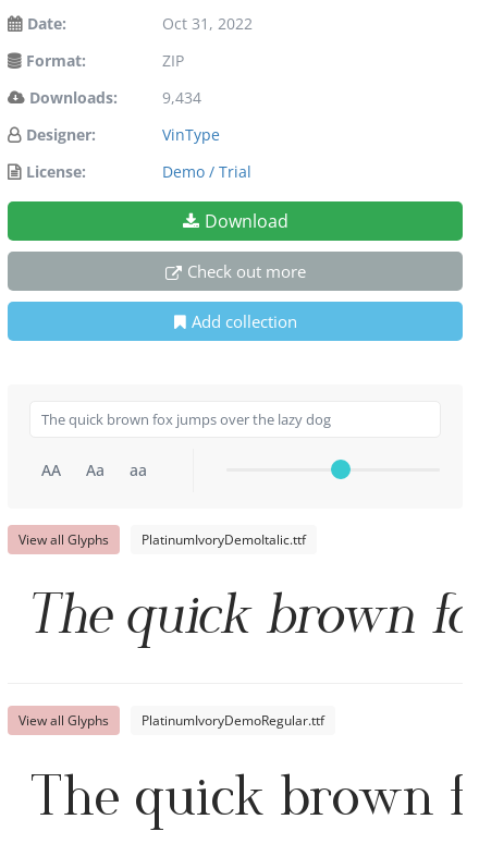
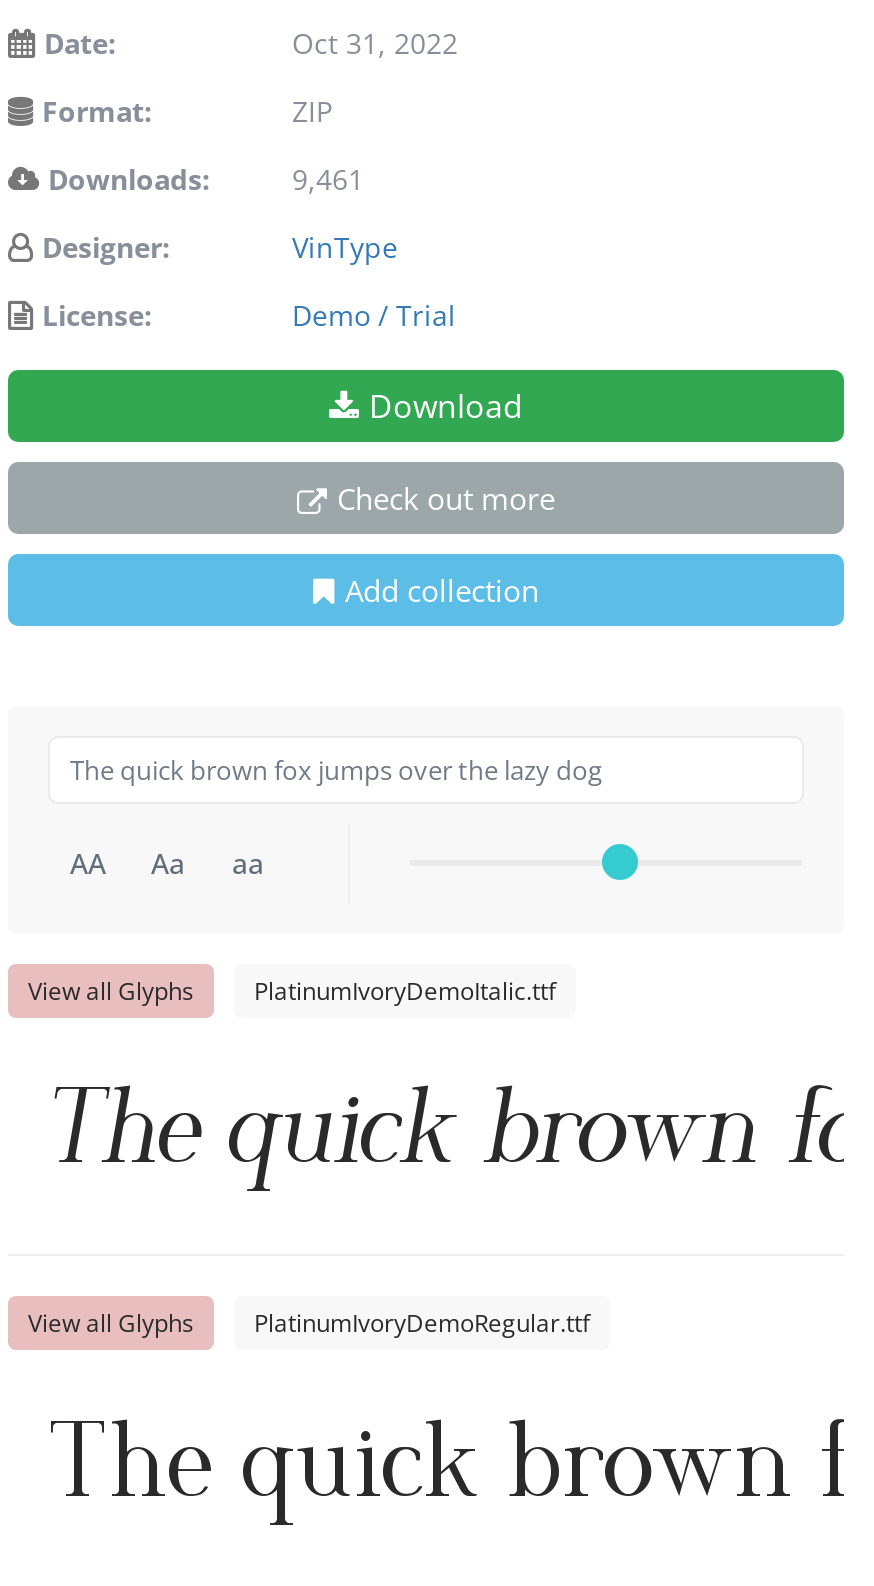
[162,87,201,108] 9,434 -> [292,161,364,199] 9,461

